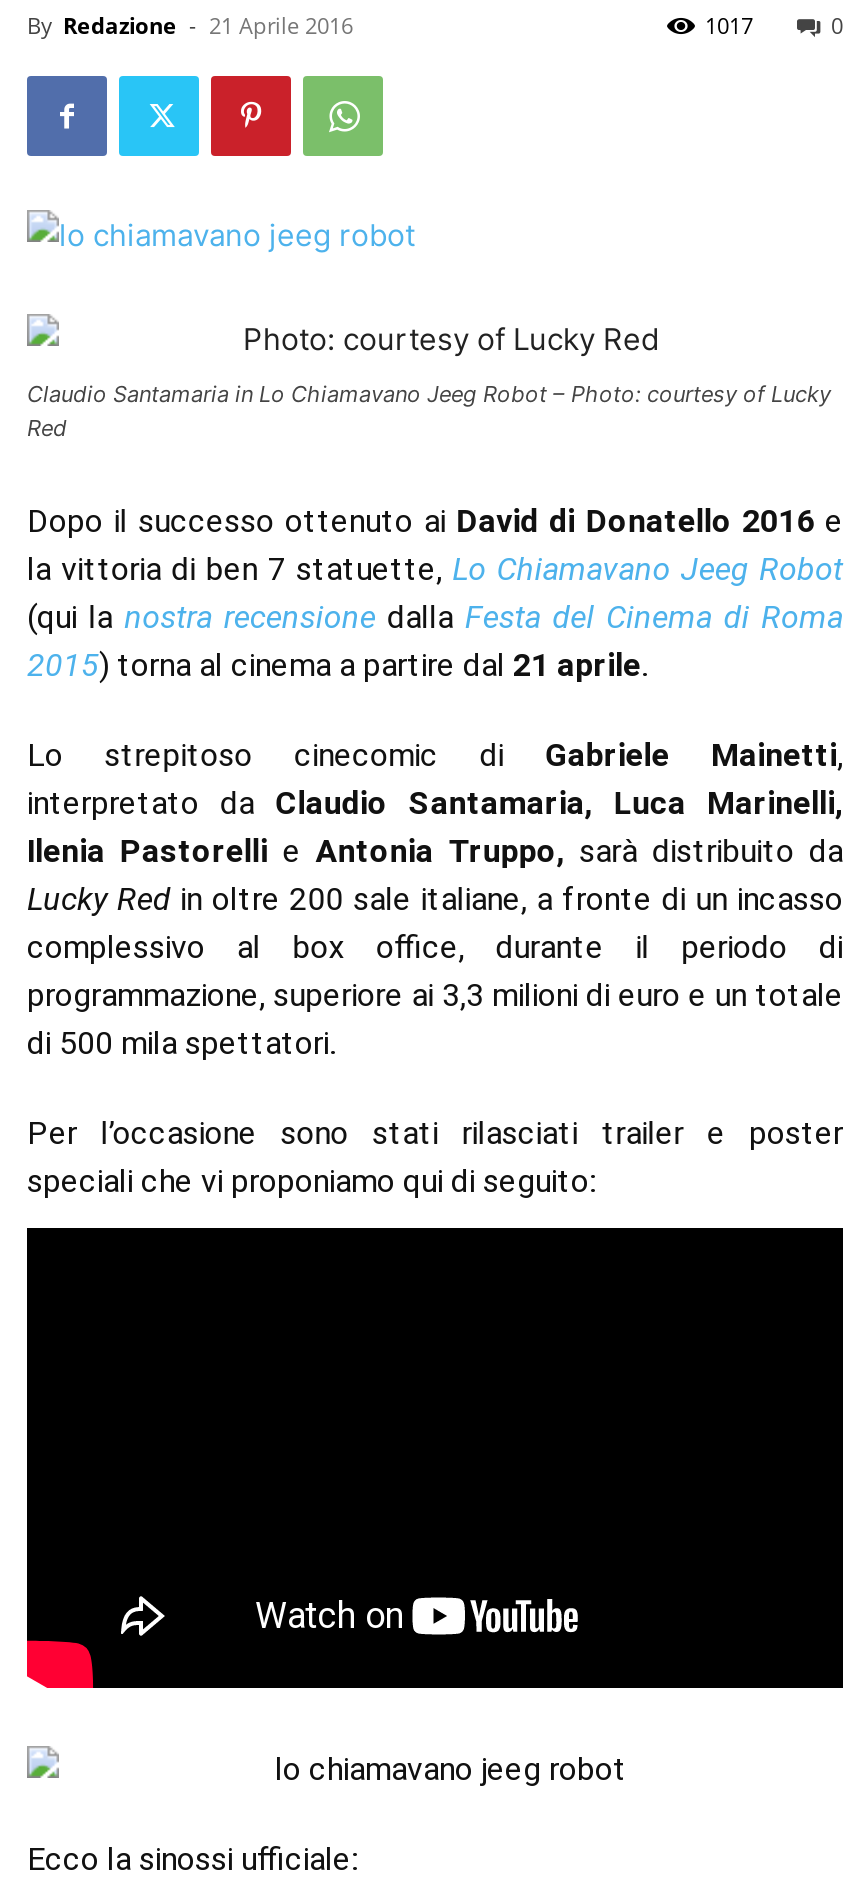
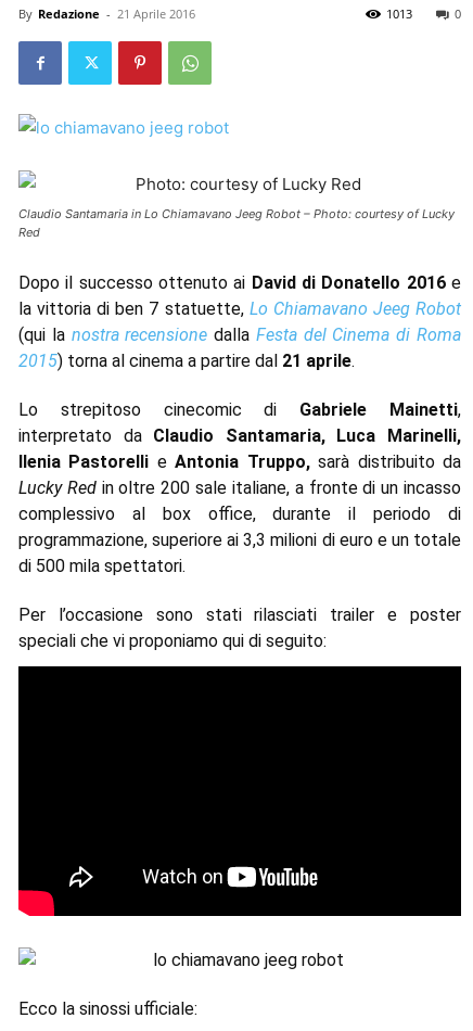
[705,10,753,40] 1017 -> [386,5,412,22] 1013

